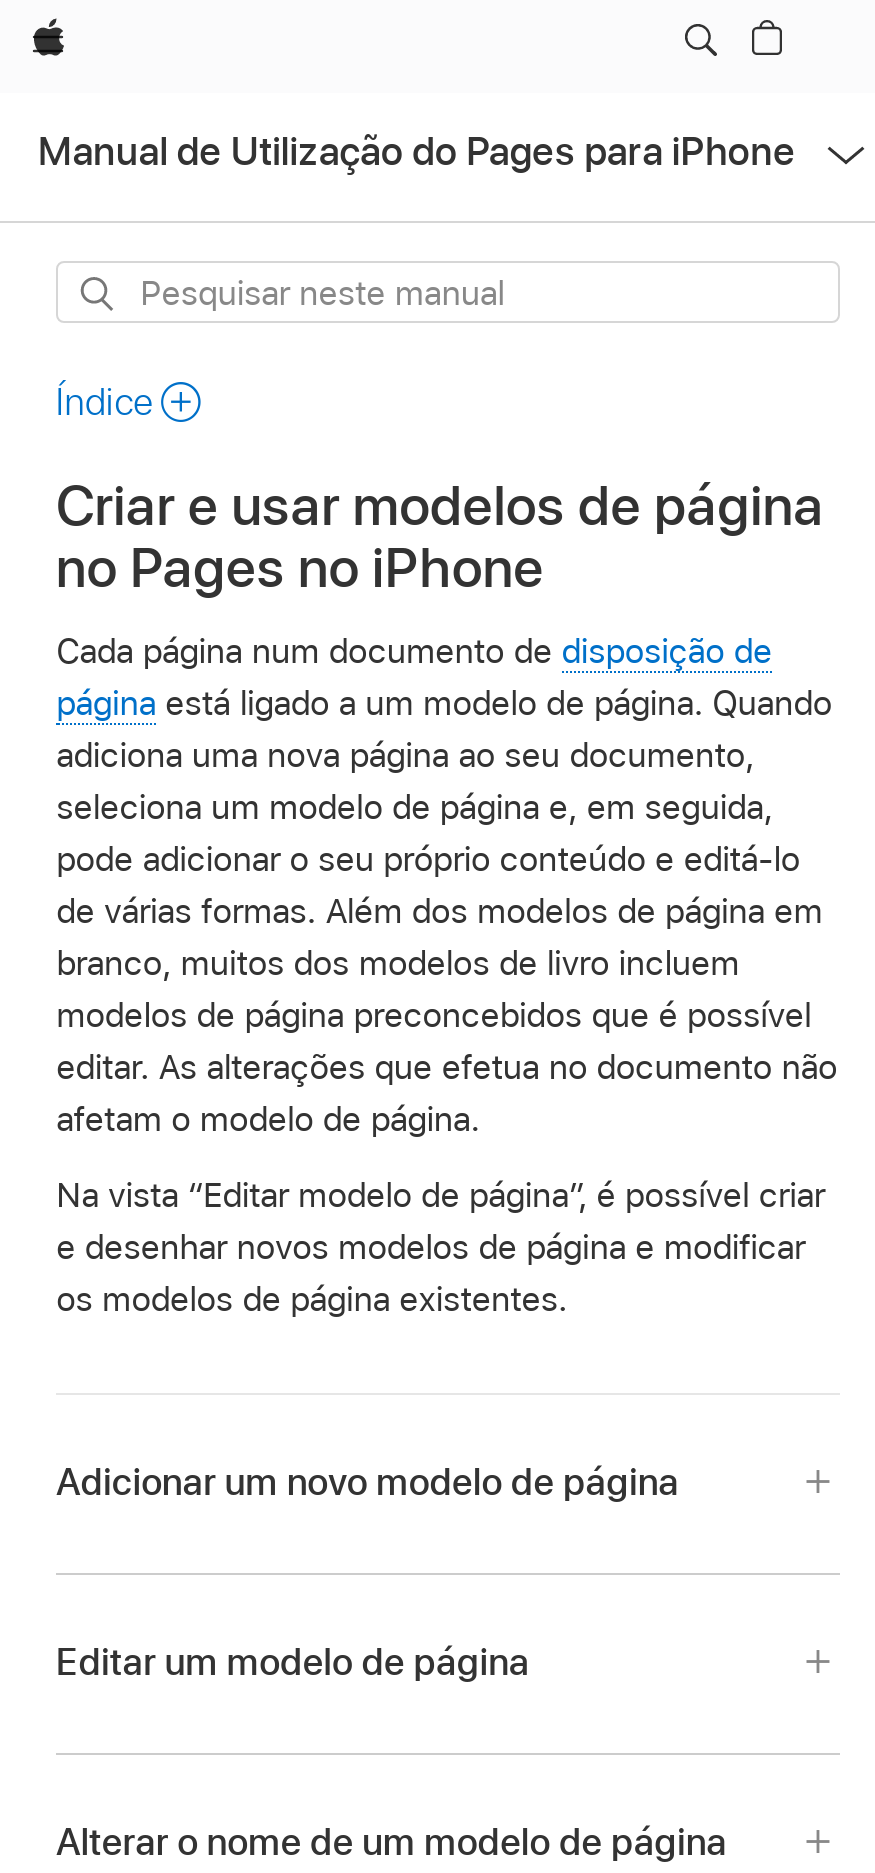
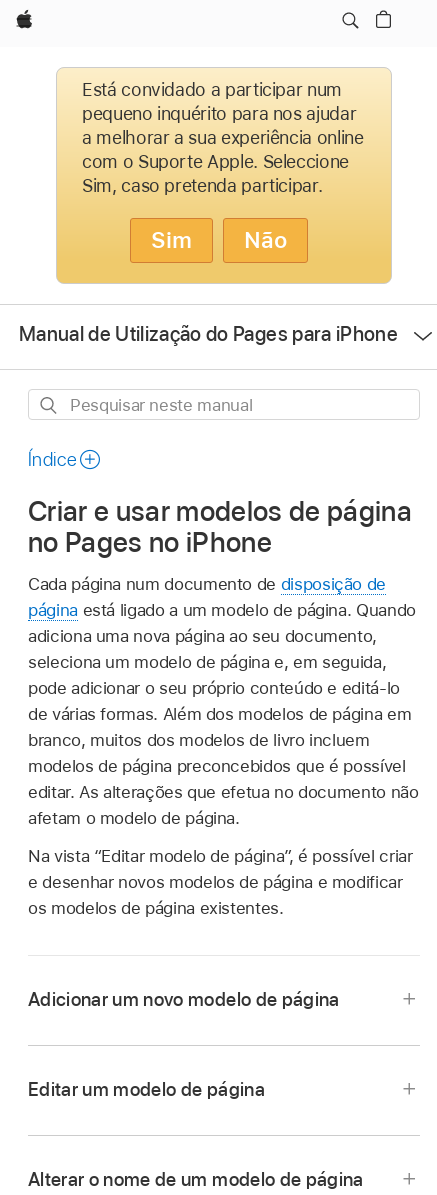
none -> [56,67,392,284] [image] | Está convidado a participar num | pequeno inquérito para nos ajudar | a melhorar a sua experiência online | com o Suporte Apple. Seleccione | Sim, caso pretenda participar. | Sim | Não

